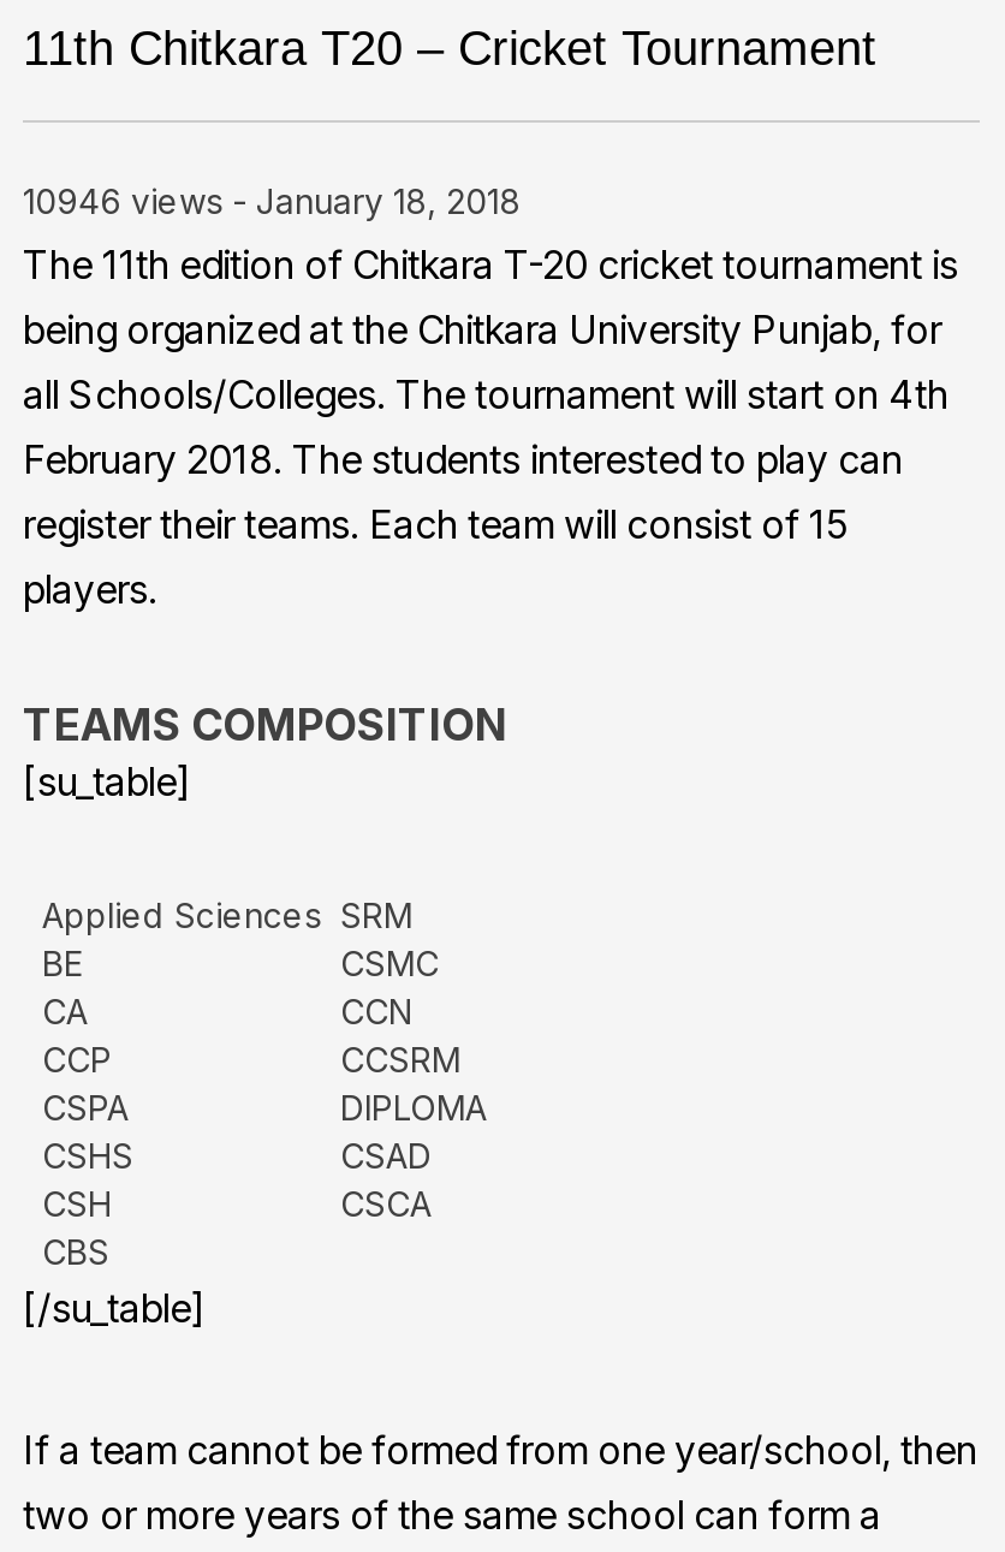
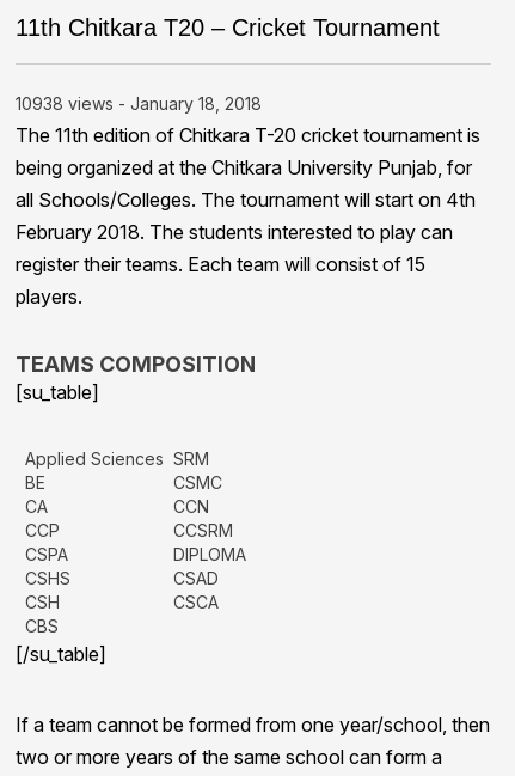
[23,181,521,222] 10946 views - January 18, 2018 -> [16,94,262,114] 10938 views - January 18, 2018

